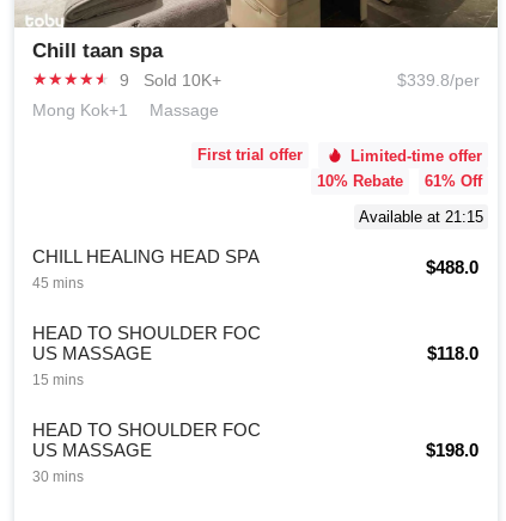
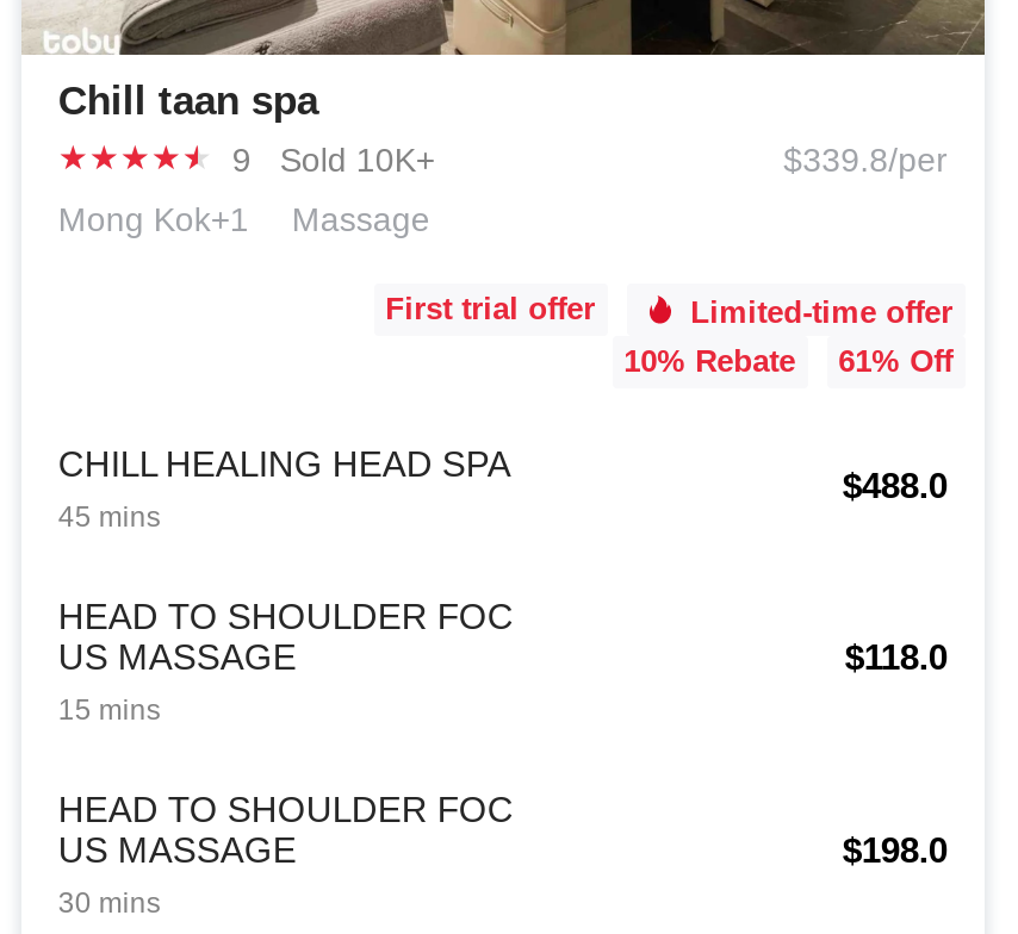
[358,208,483,226] Available at 21:15 -> none

